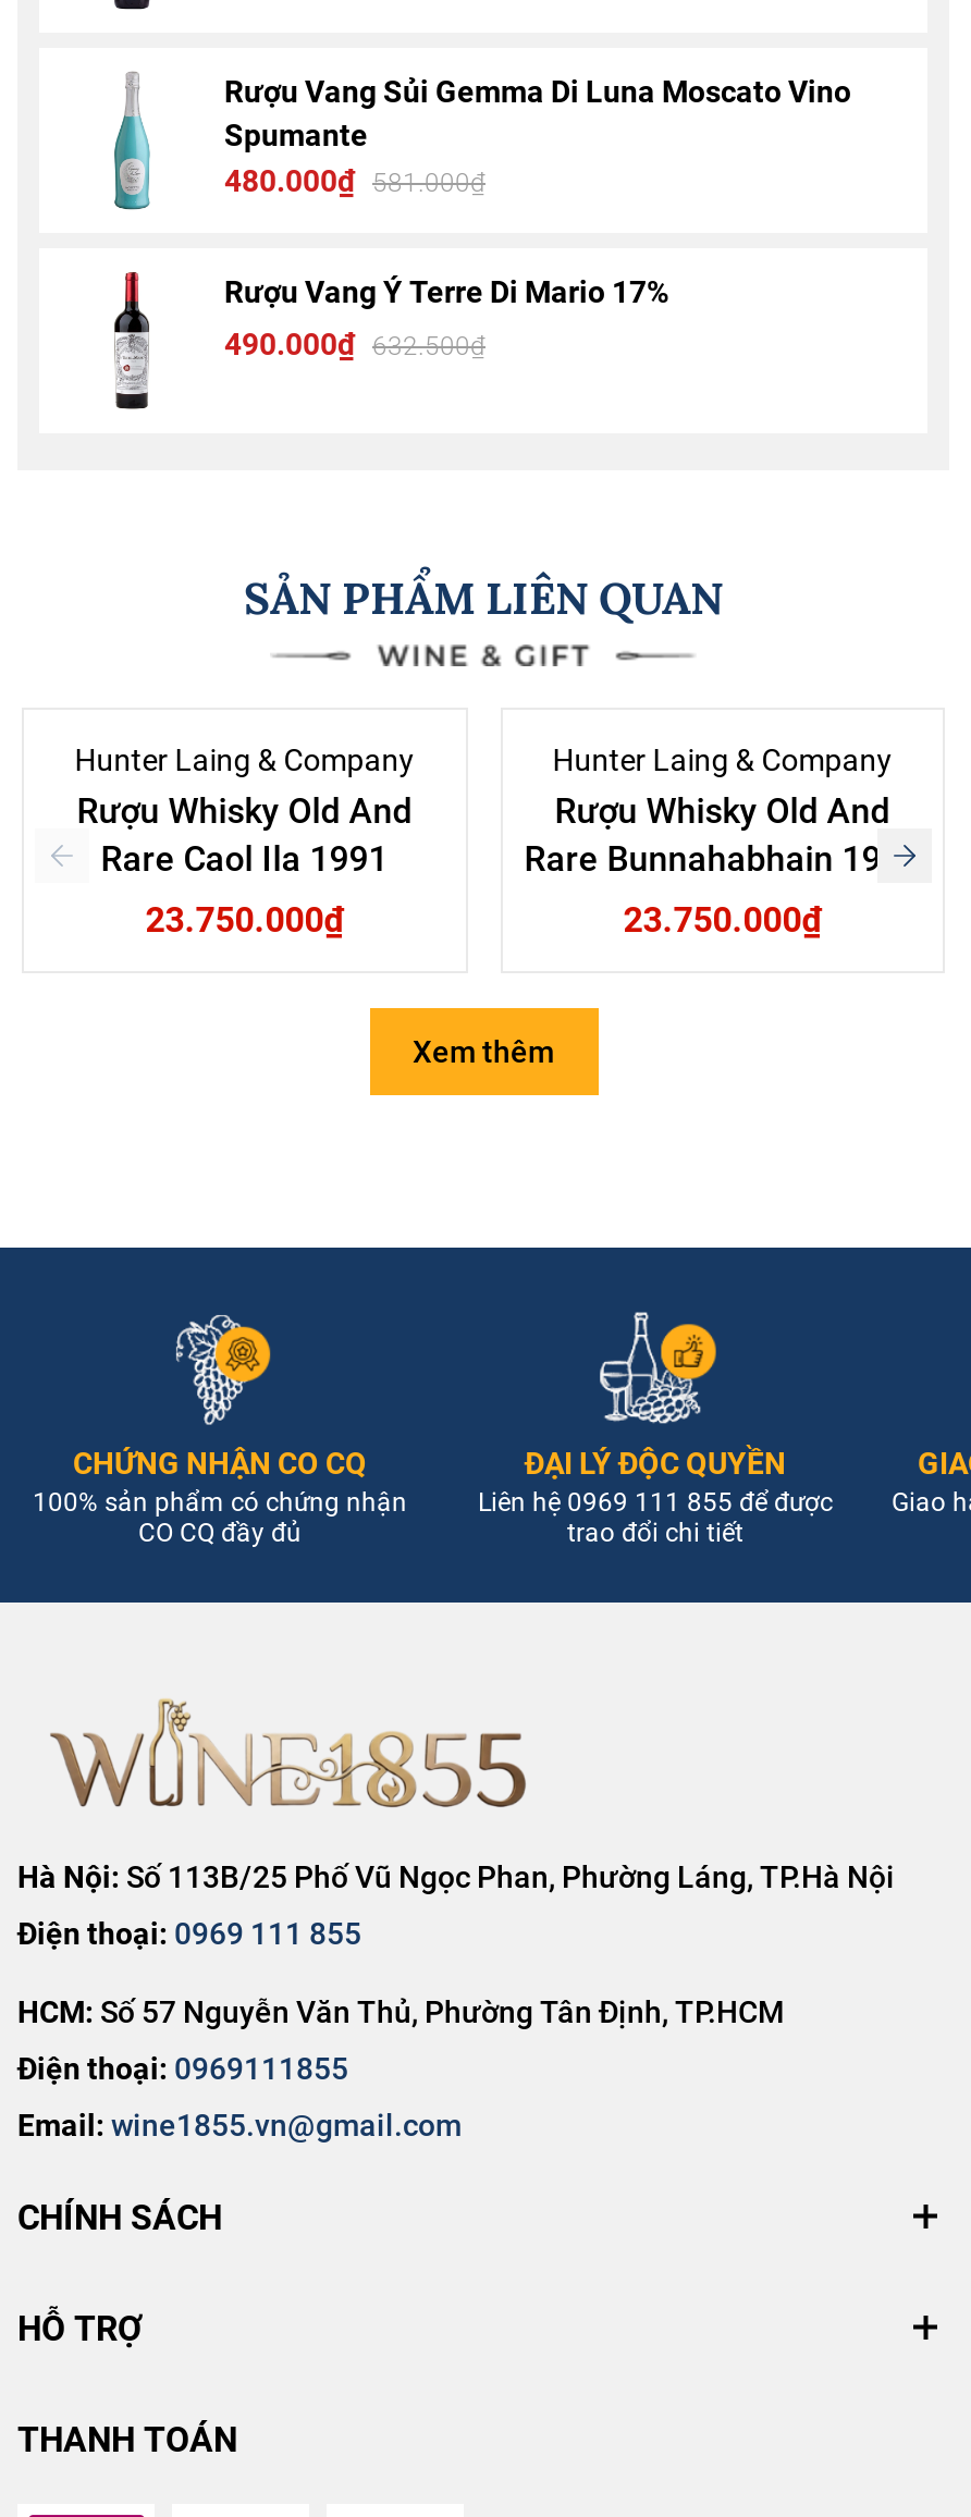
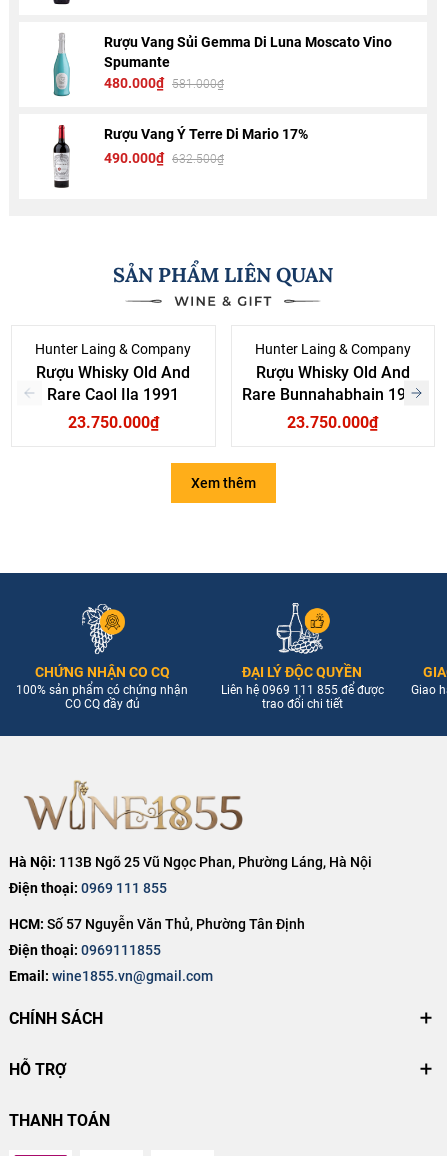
[17,1859,895,1893] Hà Nội: Số 113B/25 Phố Vũ Ngọc Phan, Phường Láng, TP.Hà Nội -> [9,854,372,870] Hà Nội: 113B Ngõ 25 Vũ Ngọc Phan, Phường Láng, Hà Nội
[17,1994,784,2028] HCM: Số 57 Nguyễn Văn Thủ, Phường Tân Định, TP.HCM -> [9,916,305,932] HCM: Số 57 Nguyễn Văn Thủ, Phường Tân Định

